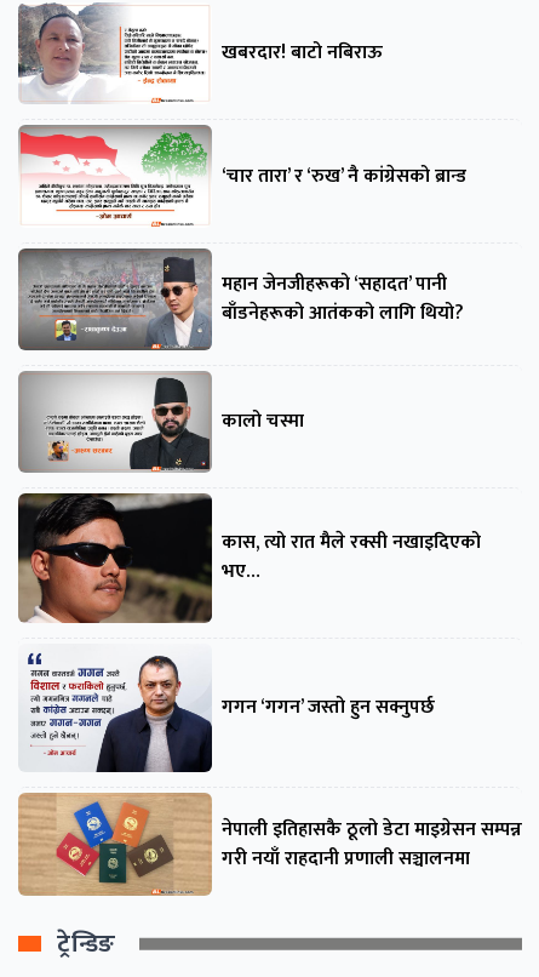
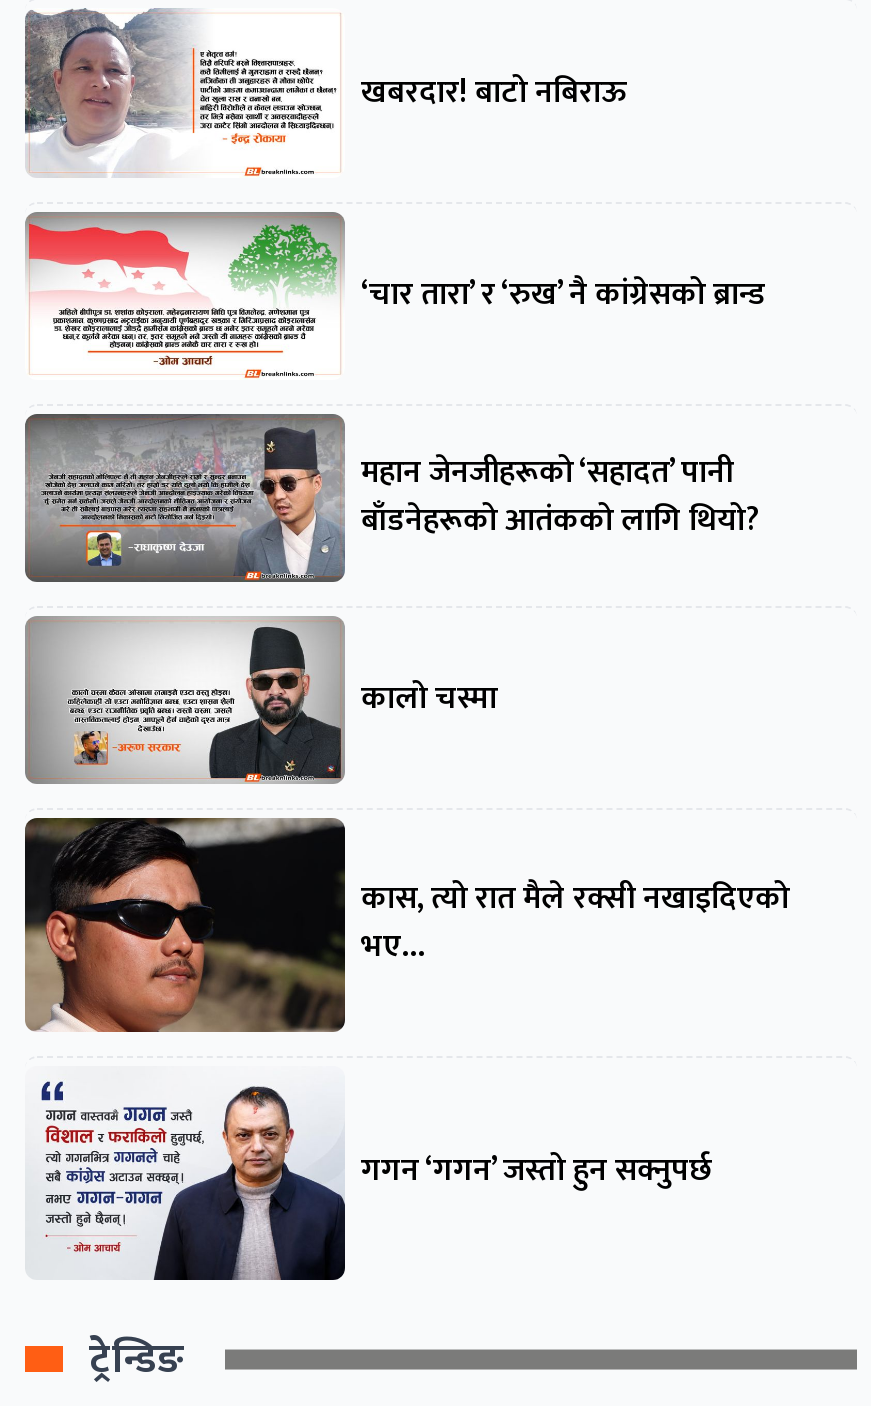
[17,792,522,897] [image] | नेपाली इतिहासकै ठूलो डेटा माइग्रेसन सम्पन्न | गरी नयाँ राहदानी प्रणाली सञ्चालनमा -> none

